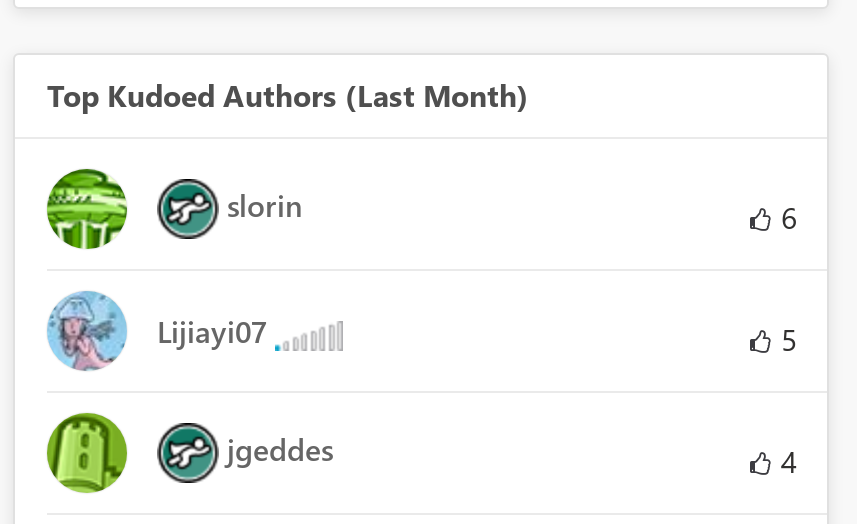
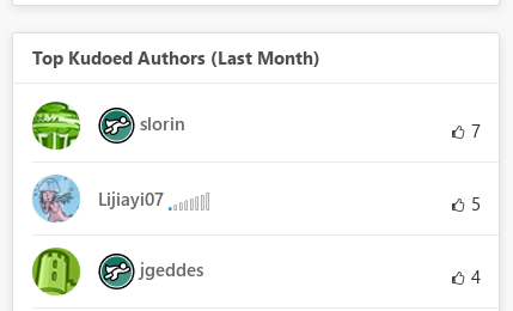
[773,197,797,237] 6 -> [466,118,481,142] 7

